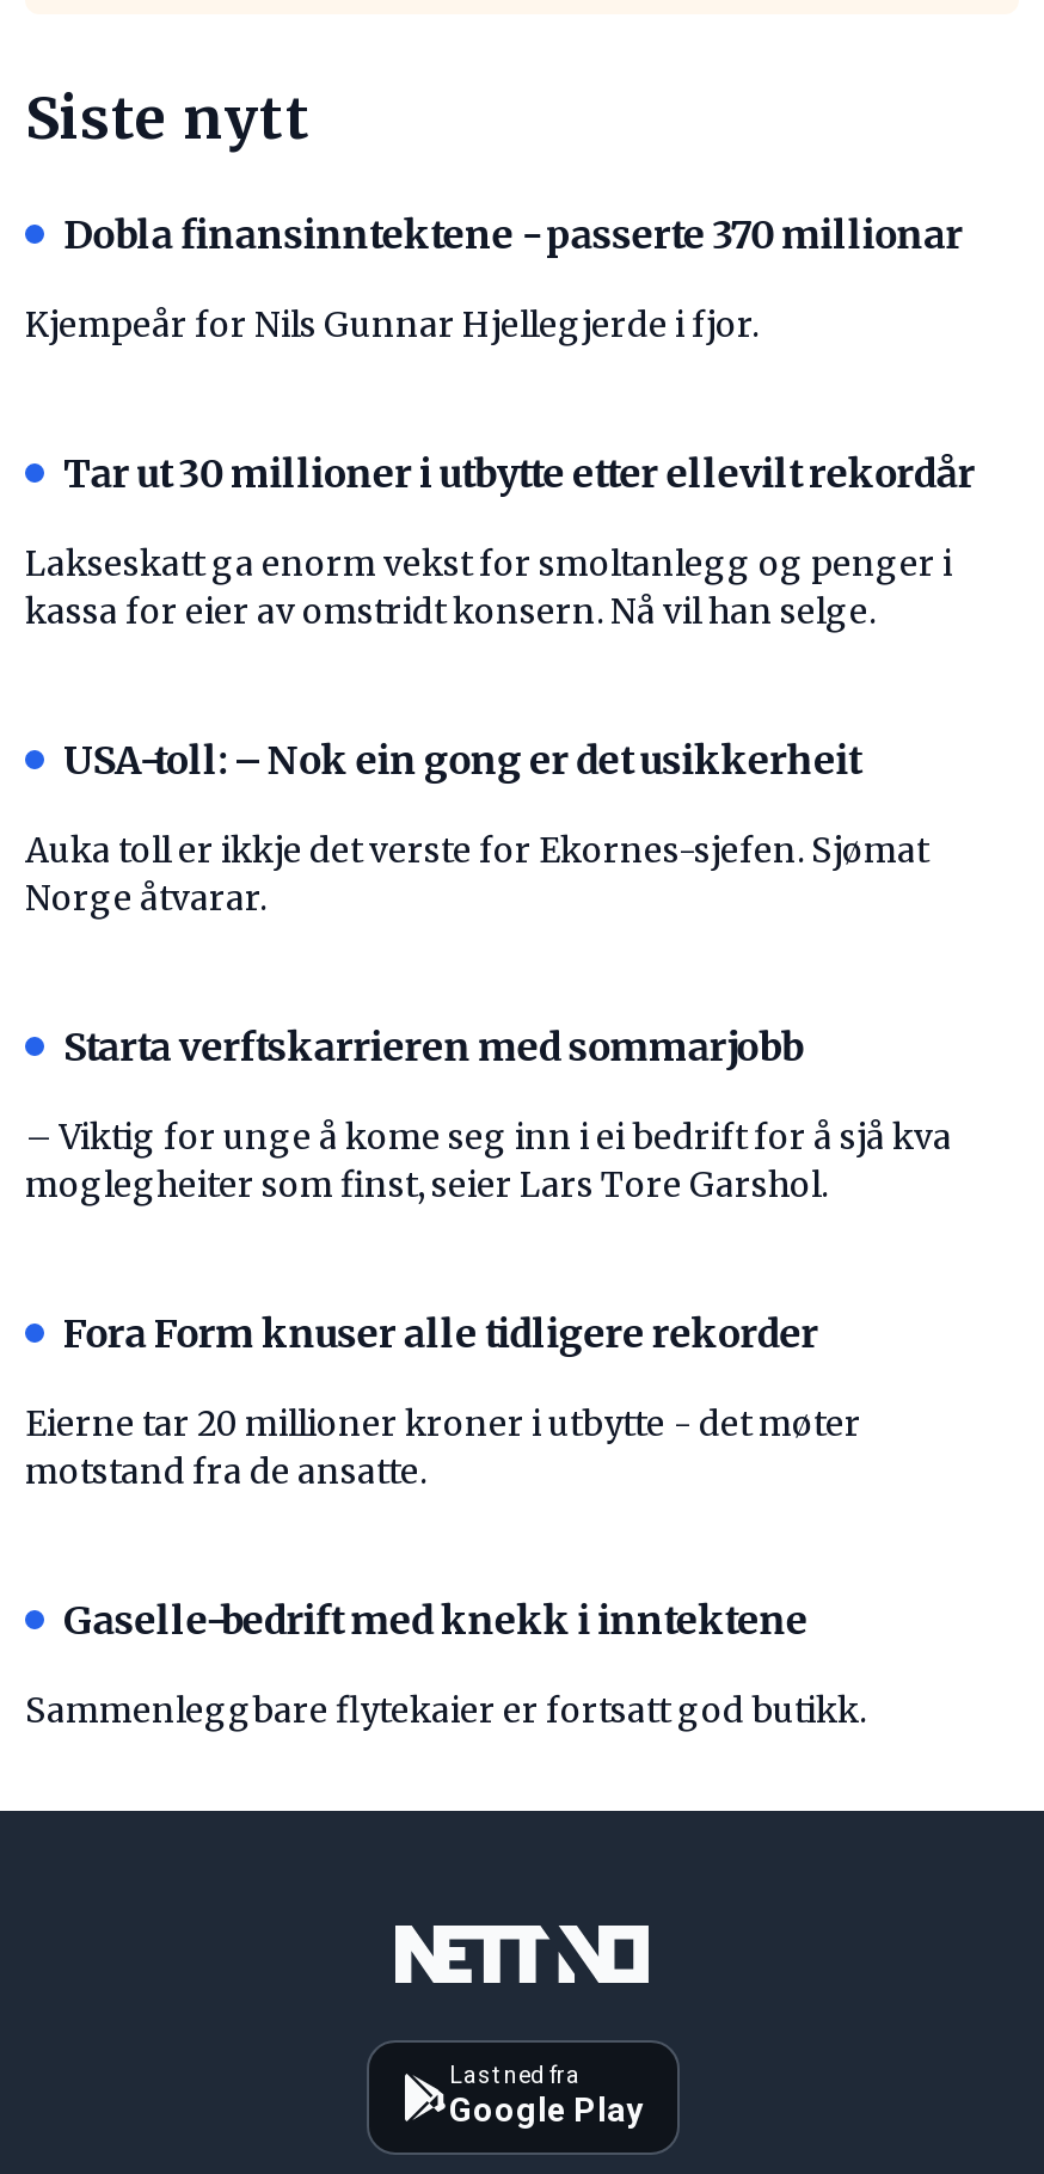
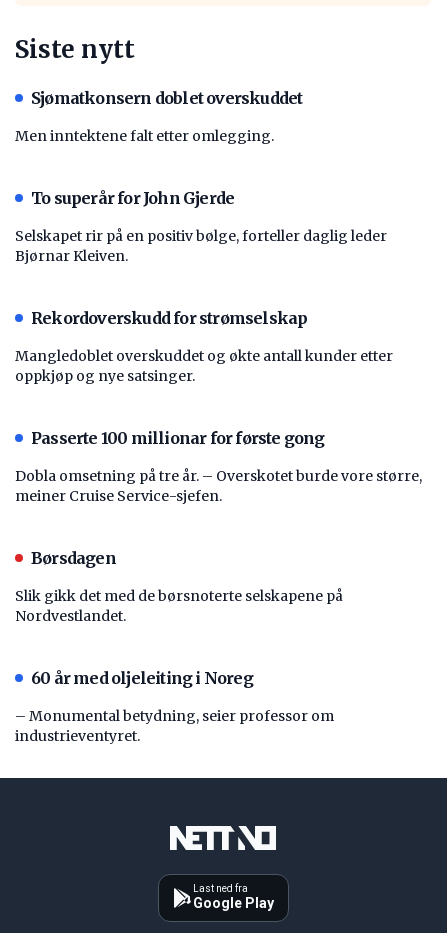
[63,210,963,258] Dobla finansinntektene - passerte 370 millionar -> [31,88,302,108] Sjømatkonsern doblet overskuddet
[25,303,759,346] Kjempeår for Nils Gunnar Hjellegjerde i fjor. -> [15,127,274,145] Men inntektene falt etter omlegging.
[63,449,975,496] Tar ut 30 millioner i utbytte etter ellevilt rekordår -> [31,188,234,208] To superår for John Gjerde
[25,542,952,633] Lakseskatt ga enorm vekst for smoltanlegg og penger i | kassa for eier av omstridt konsern. Nå vil han selge. -> [15,227,387,265] Selskapet rir på en positiv bølge, forteller daglig leder | Bjørnar Kleiven.
[63,735,860,783] USA-toll: – Nok ein gong er det usikkerheit -> [31,308,307,328] Rekordoverskudd for strømselskap
[25,829,928,919] Auka toll er ikkje det verste for Ekornes-sjefen. Sjømat | Norge åtvarar. -> [15,347,393,385] Mangledoblet overskuddet og økte antall kunder etter | oppkjøp og nye satsinger.
[63,1022,802,1070] Starta verftskarrieren med sommarjobb -> [31,428,325,448] Passerte 100 millionar for første gong
[25,1115,952,1206] – Viktig for unge å kome seg inn i ei bedrift for å sjå kva | moglegheiter som finst, seier Lars Tore Garshol. -> [15,467,422,505] Dobla omsetning på tre år. – Overskotet burde vore større, | meiner Cruise Service-sjefen.
[63,1309,818,1356] Fora Form knuser alle tidligere rekorder -> [31,548,116,568] Børsdagen
[25,1402,861,1493] Eierne tar 20 millioner kroner i utbytte - det møter | motstand fra de ansatte. -> [15,587,343,625] Slik gikk det med de børsnoterte selskapene på | Nordvestlandet.
[63,1595,808,1643] Gaselle-bedrift med knekk i inntektene -> [31,668,253,688] 60 år med oljeleiting i Noreg
[25,1689,866,1732] Sammenleggbare flytekaier er fortsatt god butikk. -> [15,707,334,745] – Monumental betydning, seier professor om | industrieventyret.

